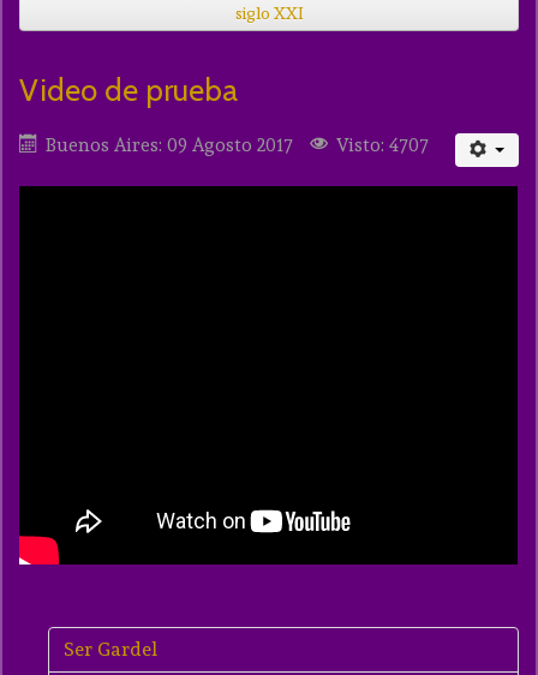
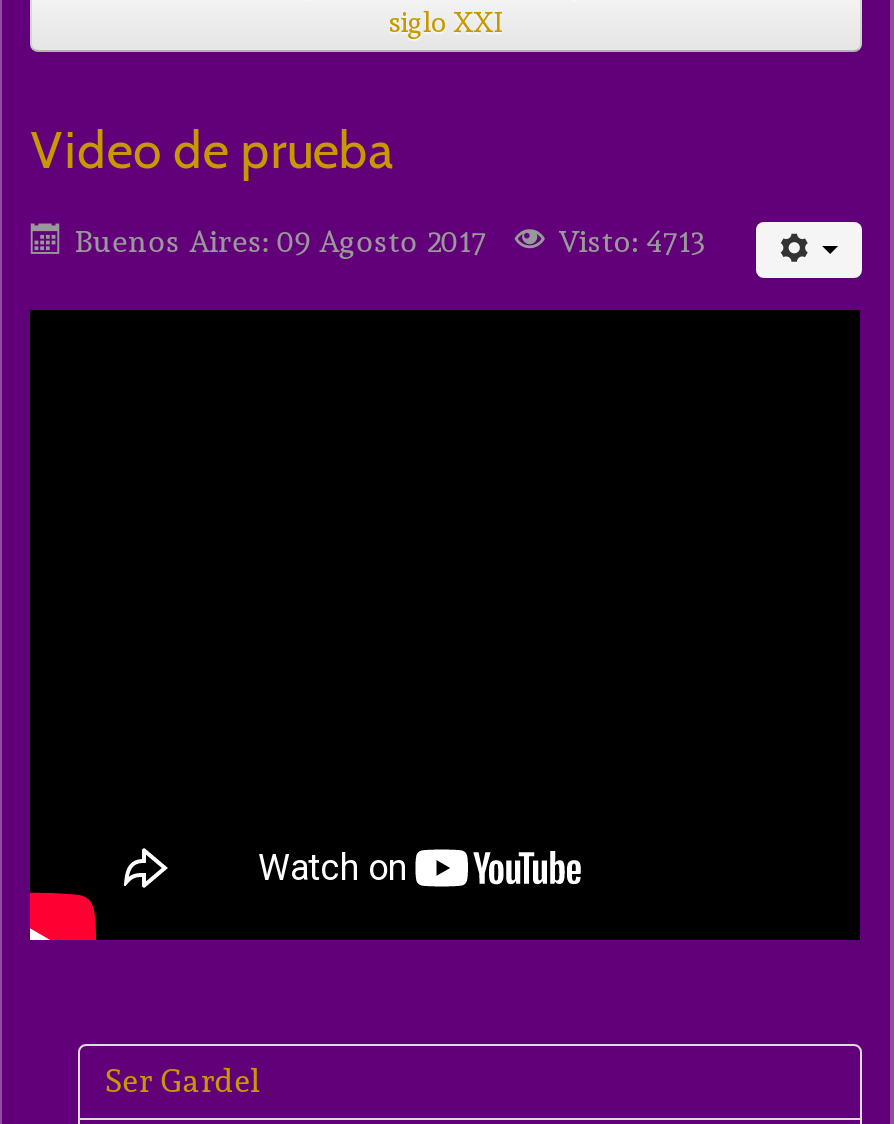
[46,135,429,156] Buenos Aires: 09 Agosto 2017 Visto: 4707 -> [74,225,704,261] Buenos Aires: 09 Agosto 2017 Visto: 4713

